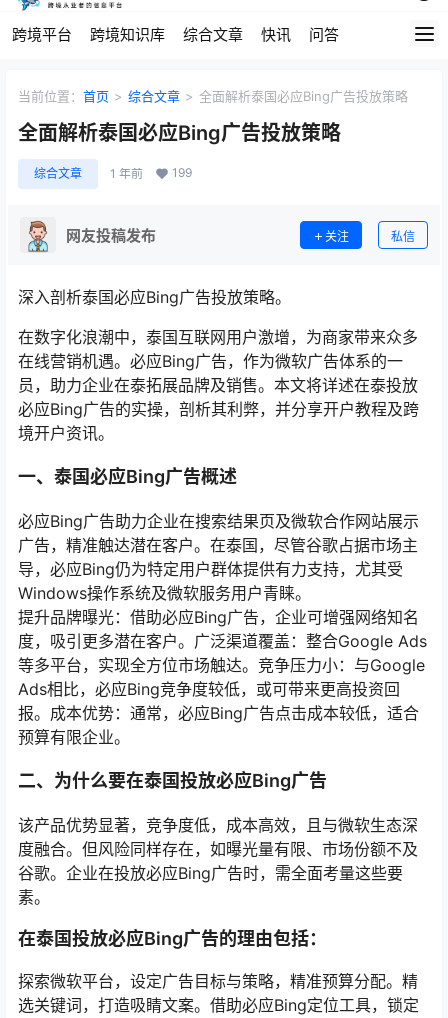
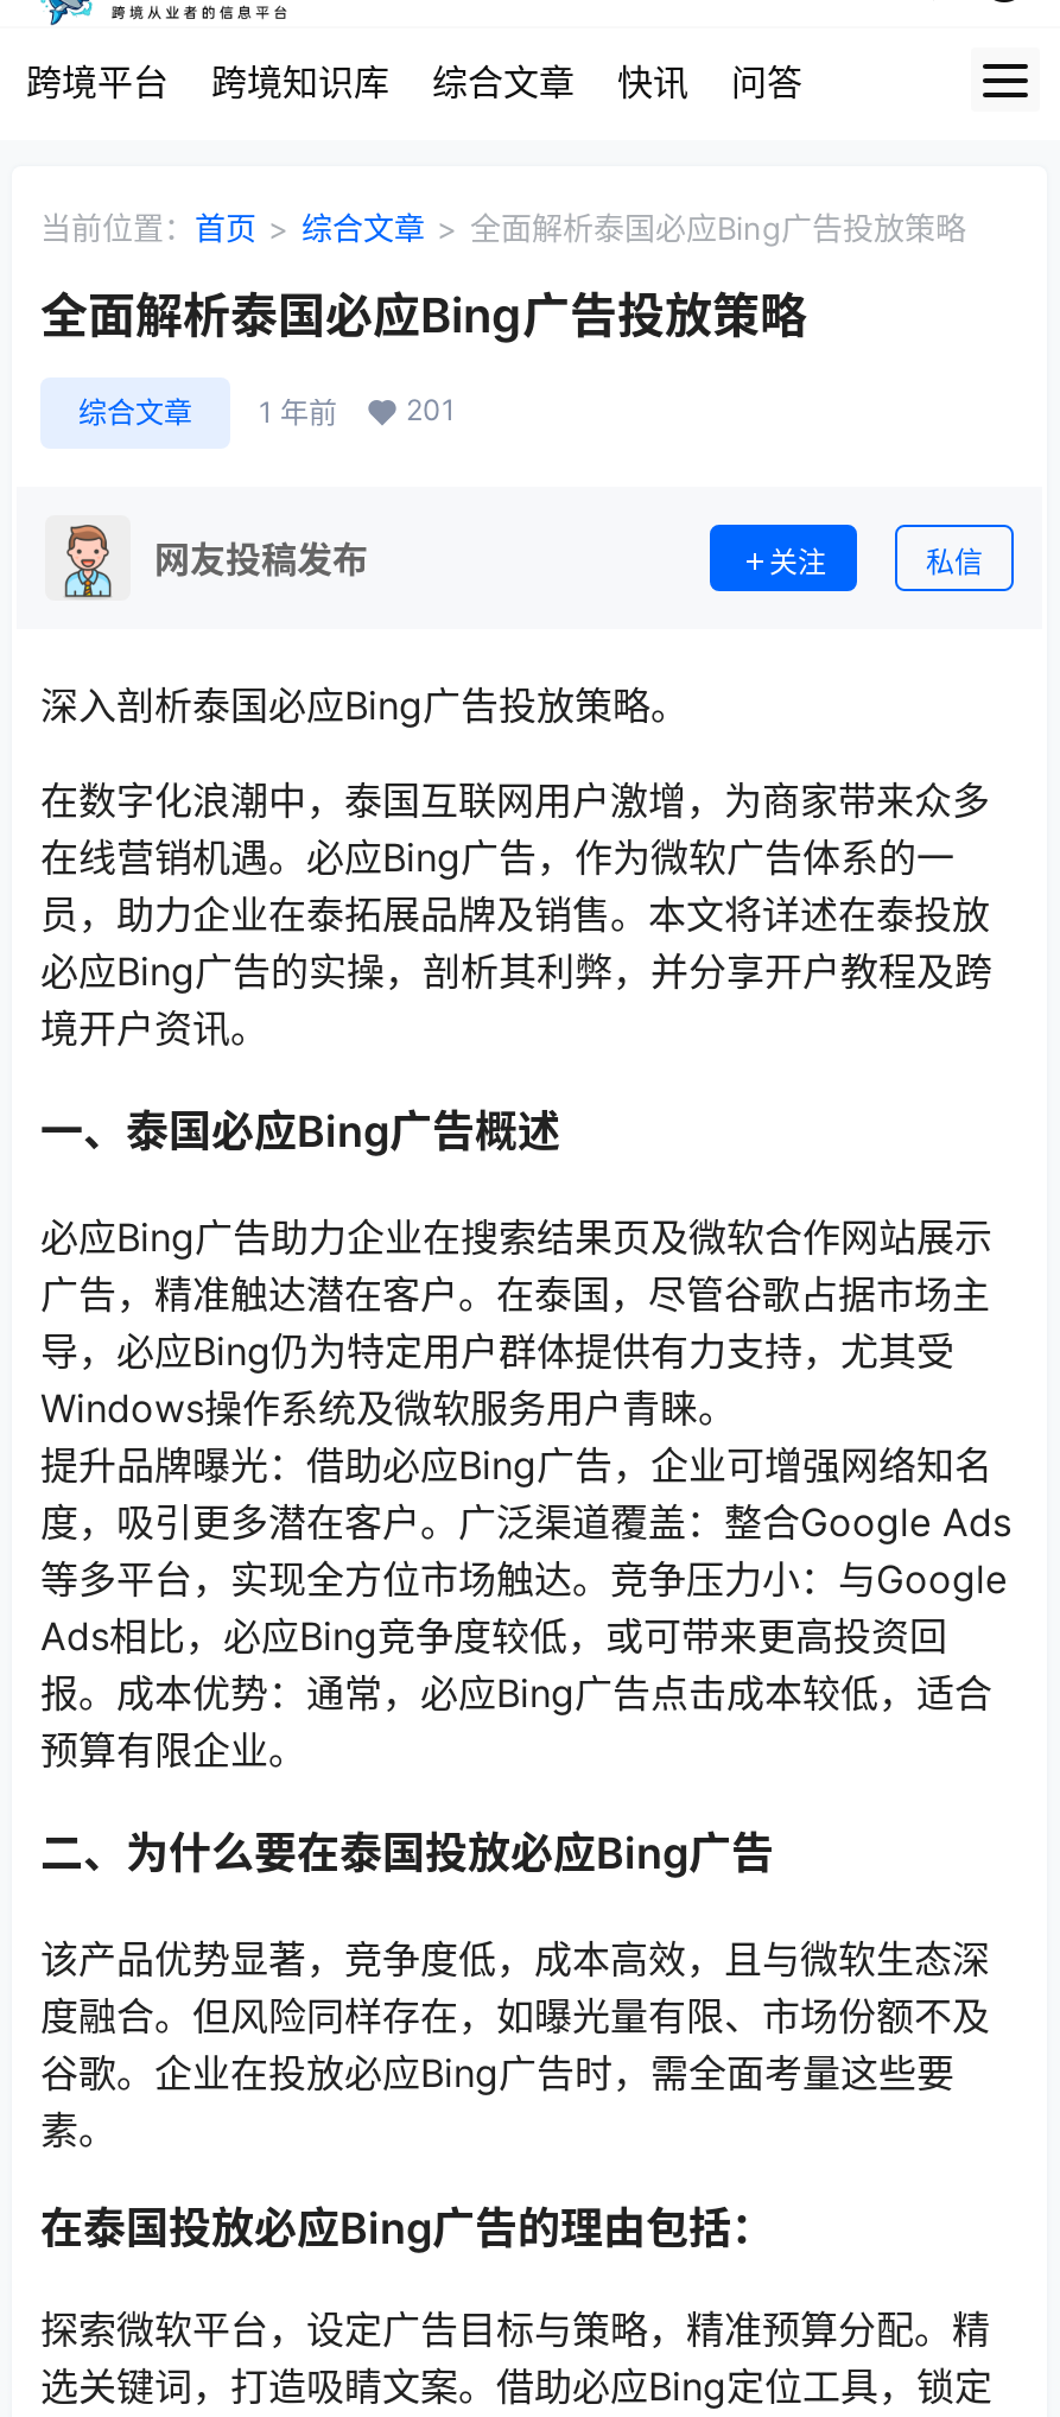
[34,165,192,181] 综合文章 1 年前 199 -> [78,392,456,430] 综合文章 1 年前 201

